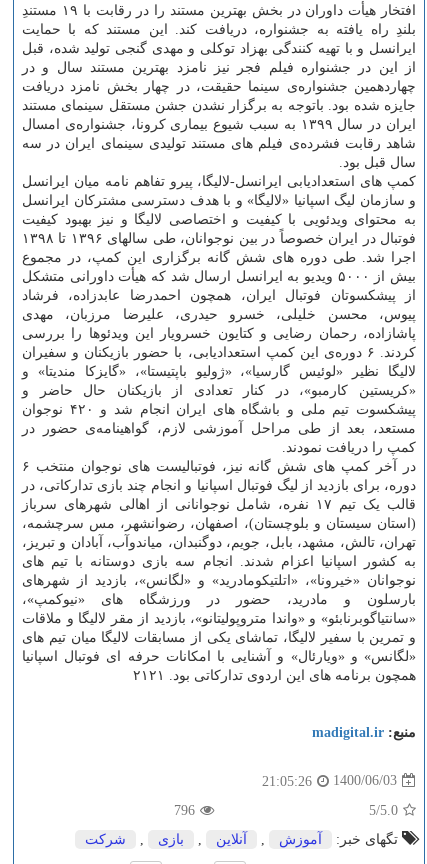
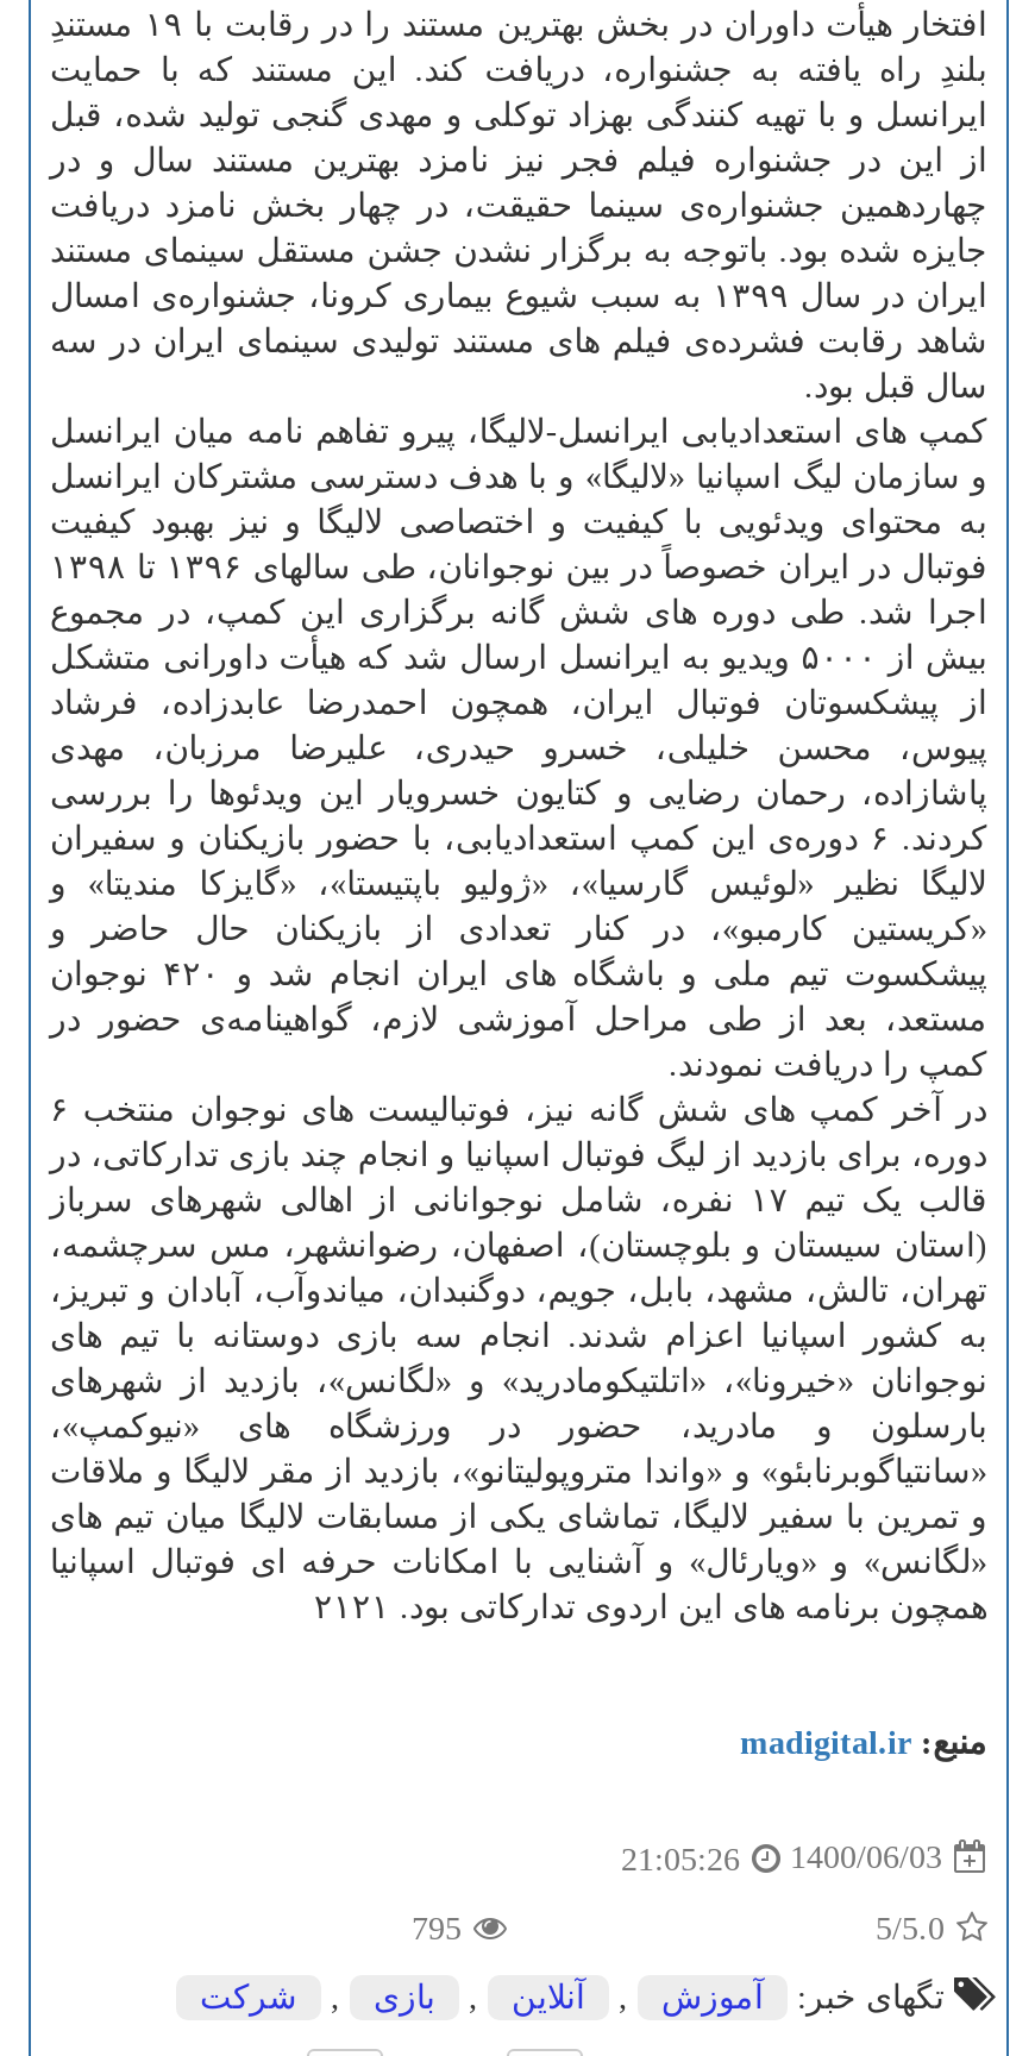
[174,803,195,818] 796 -> [412,1910,462,1946] 795

